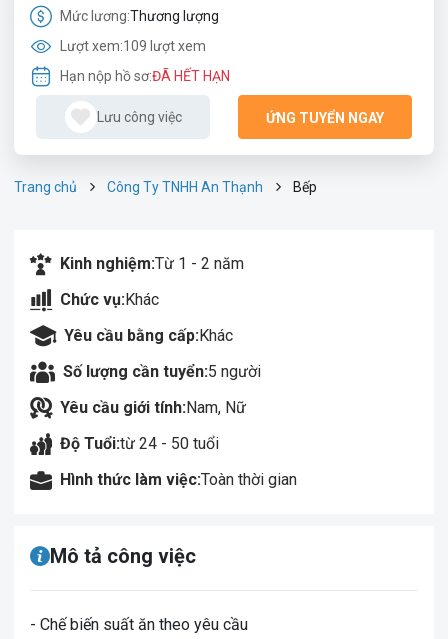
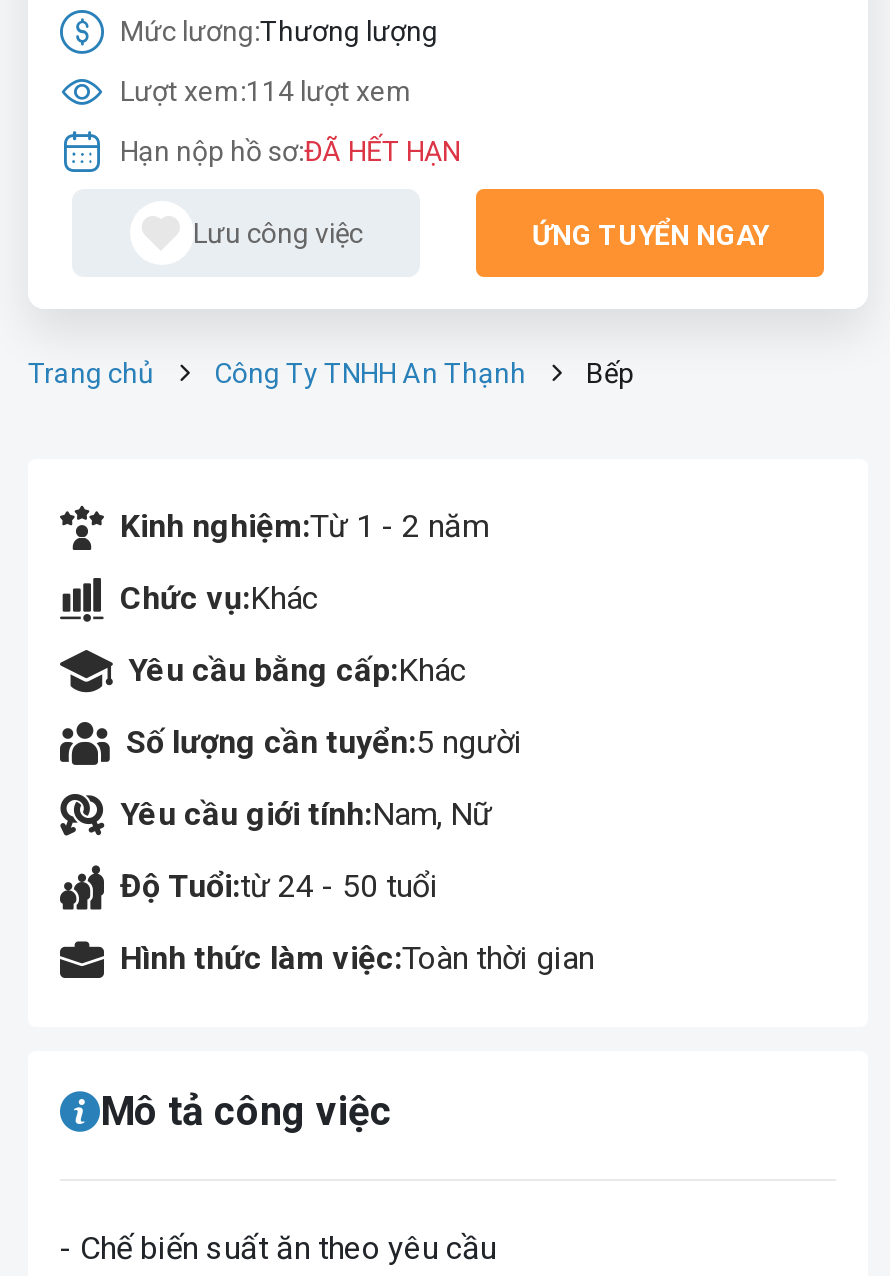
[60,37,206,53] Lượt xem:109 lượt xem -> [120,74,412,106] Lượt xem:114 lượt xem

